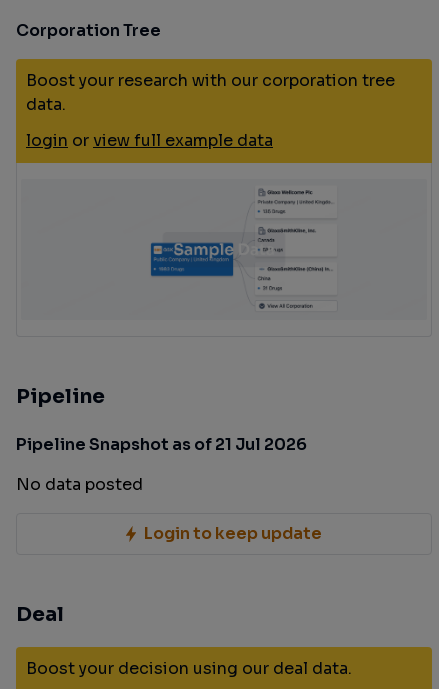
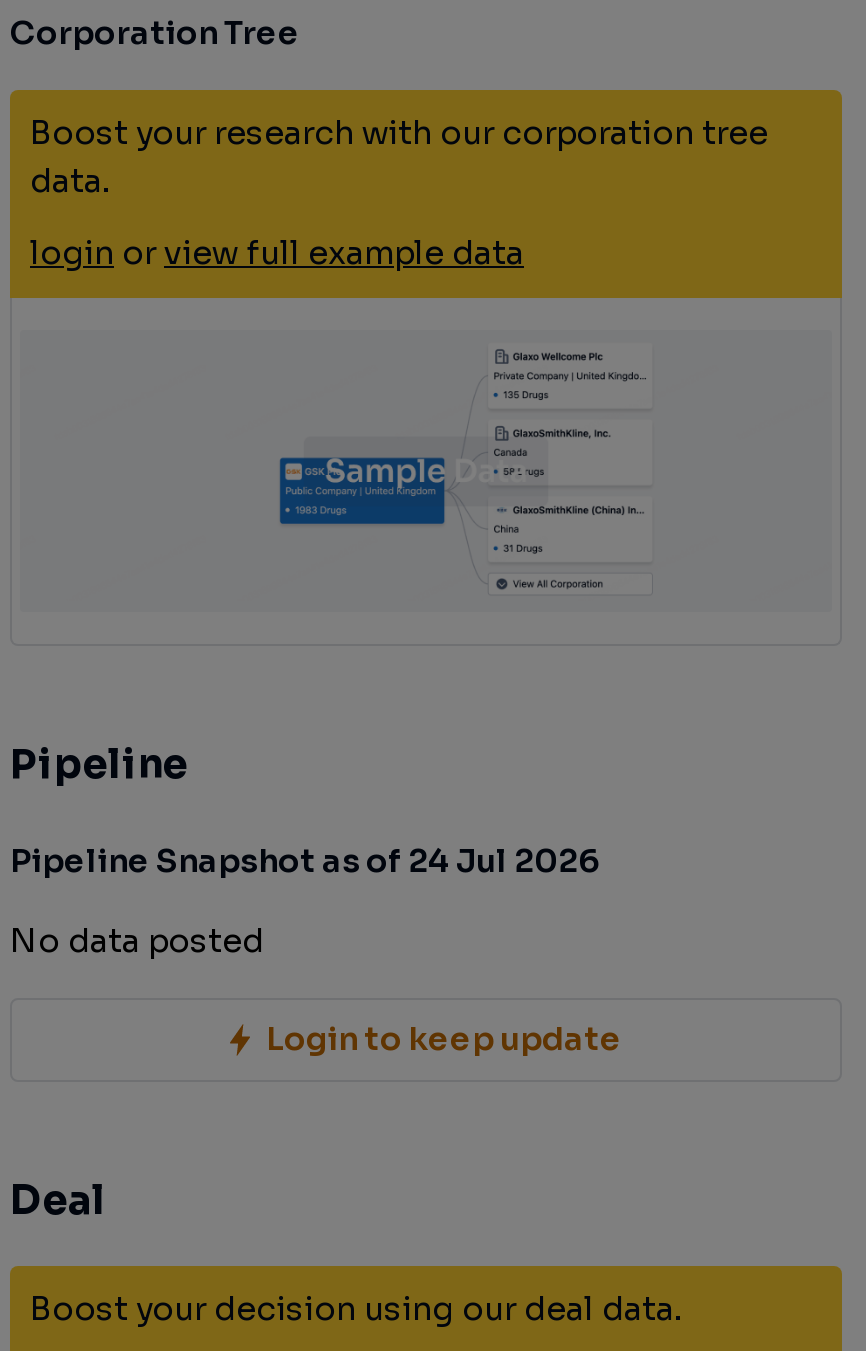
[16,434,307,455] Pipeline Snapshot as of 21 Jul 2026 -> [10,840,600,882] Pipeline Snapshot as of 24 Jul 2026

